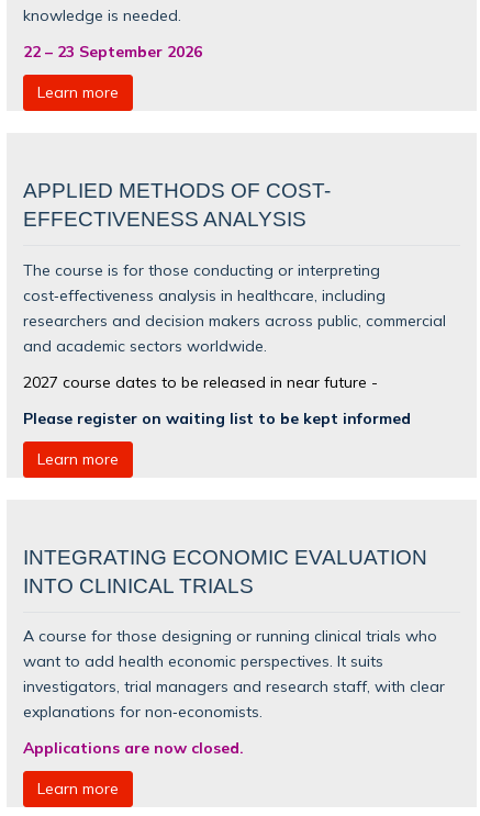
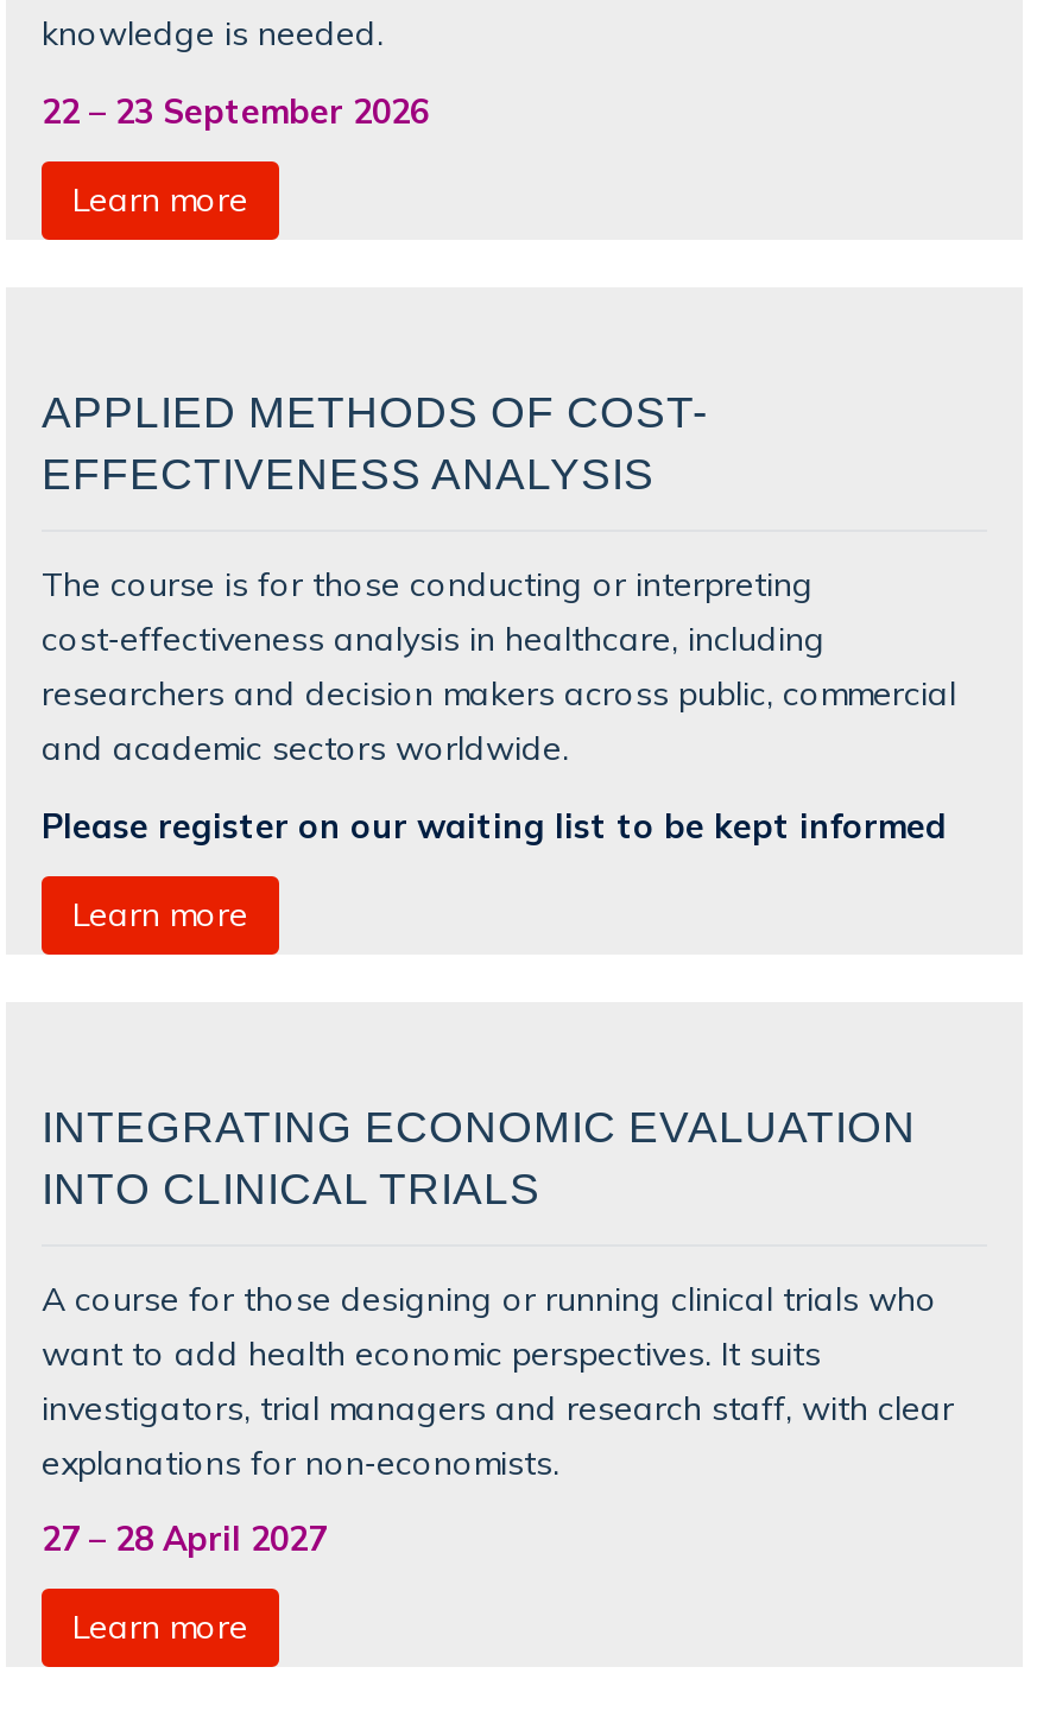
[23,372,411,427] 2027 course dates to be released in near future - | Please register on waiting list to be kept informed -> [42,804,947,844] Please register on our waiting list to be kept informed
[23,739,244,757] Applications are now closed. -> [42,1519,327,1559] 27 – 28 April 2027

